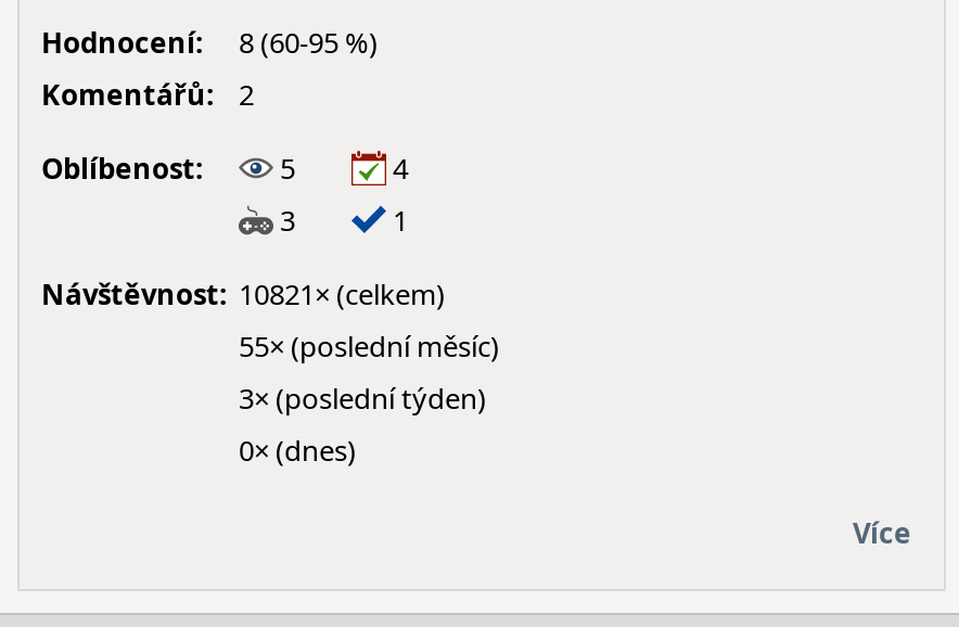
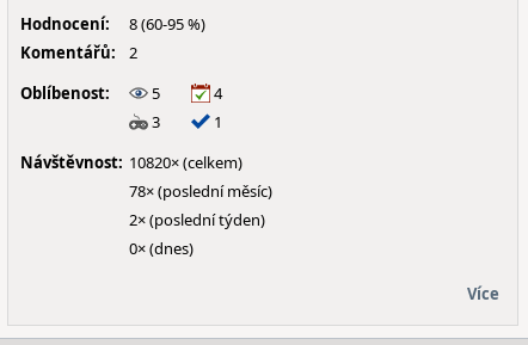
[41,274,445,313] Návštěvnost: 10821× (celkem) -> [20,152,242,173] Návštěvnost: 10820× (celkem)
[239,327,499,366] 55× (poslední měsíc) -> [129,180,272,202] 78× (poslední měsíc)
[239,379,486,418] 3× (poslední týden) -> [129,209,265,230] 2× (poslední týden)

